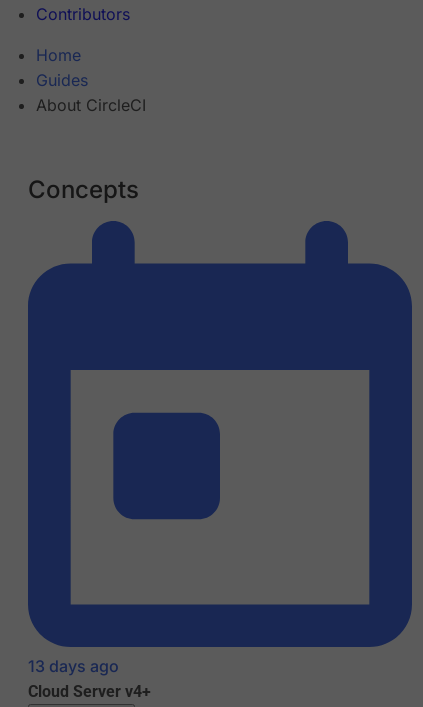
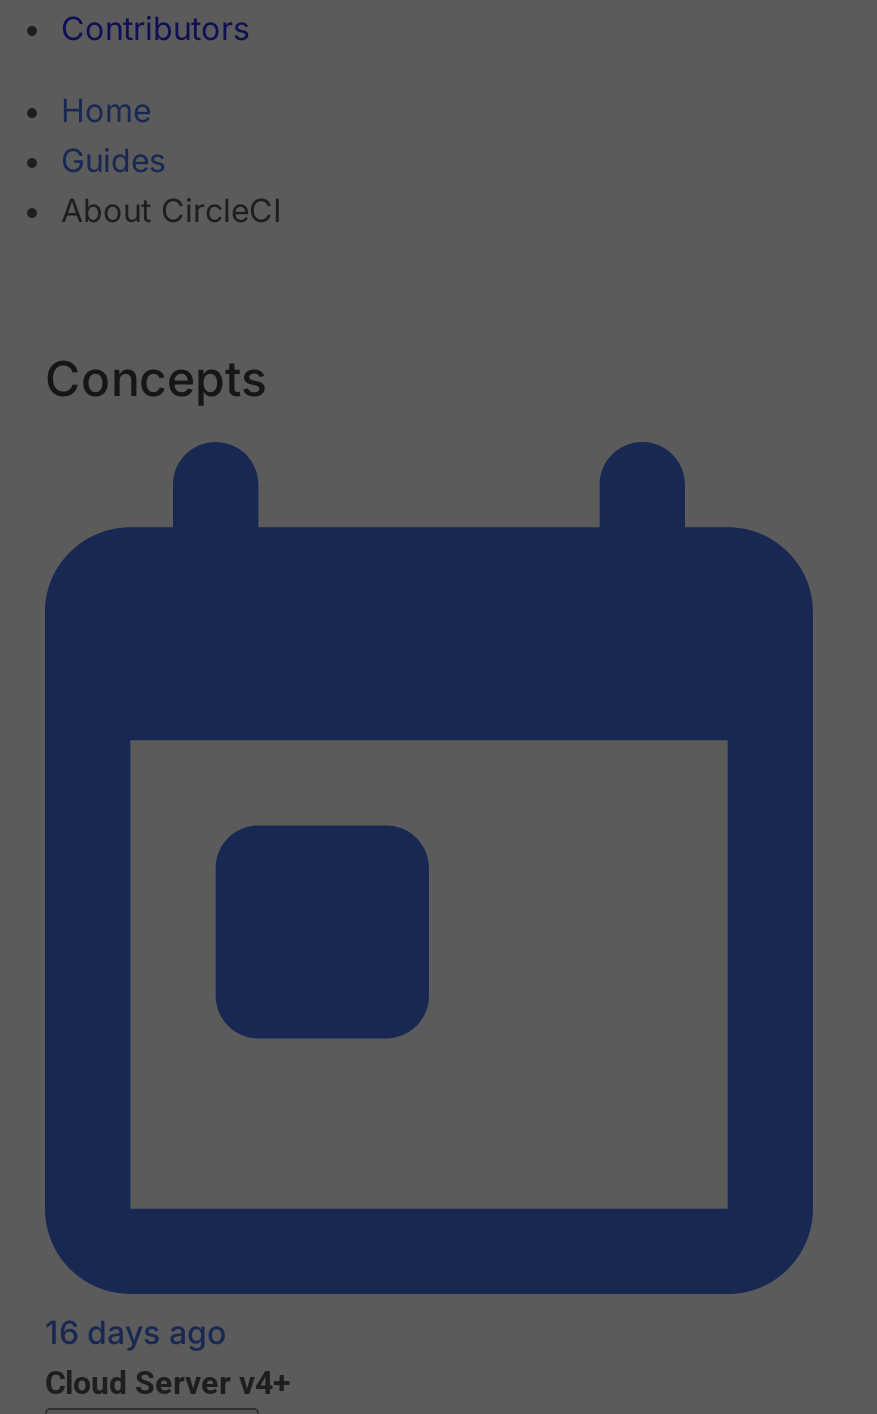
[28,656,119,676] 13 days ago -> [45,1313,227,1353] 16 days ago

